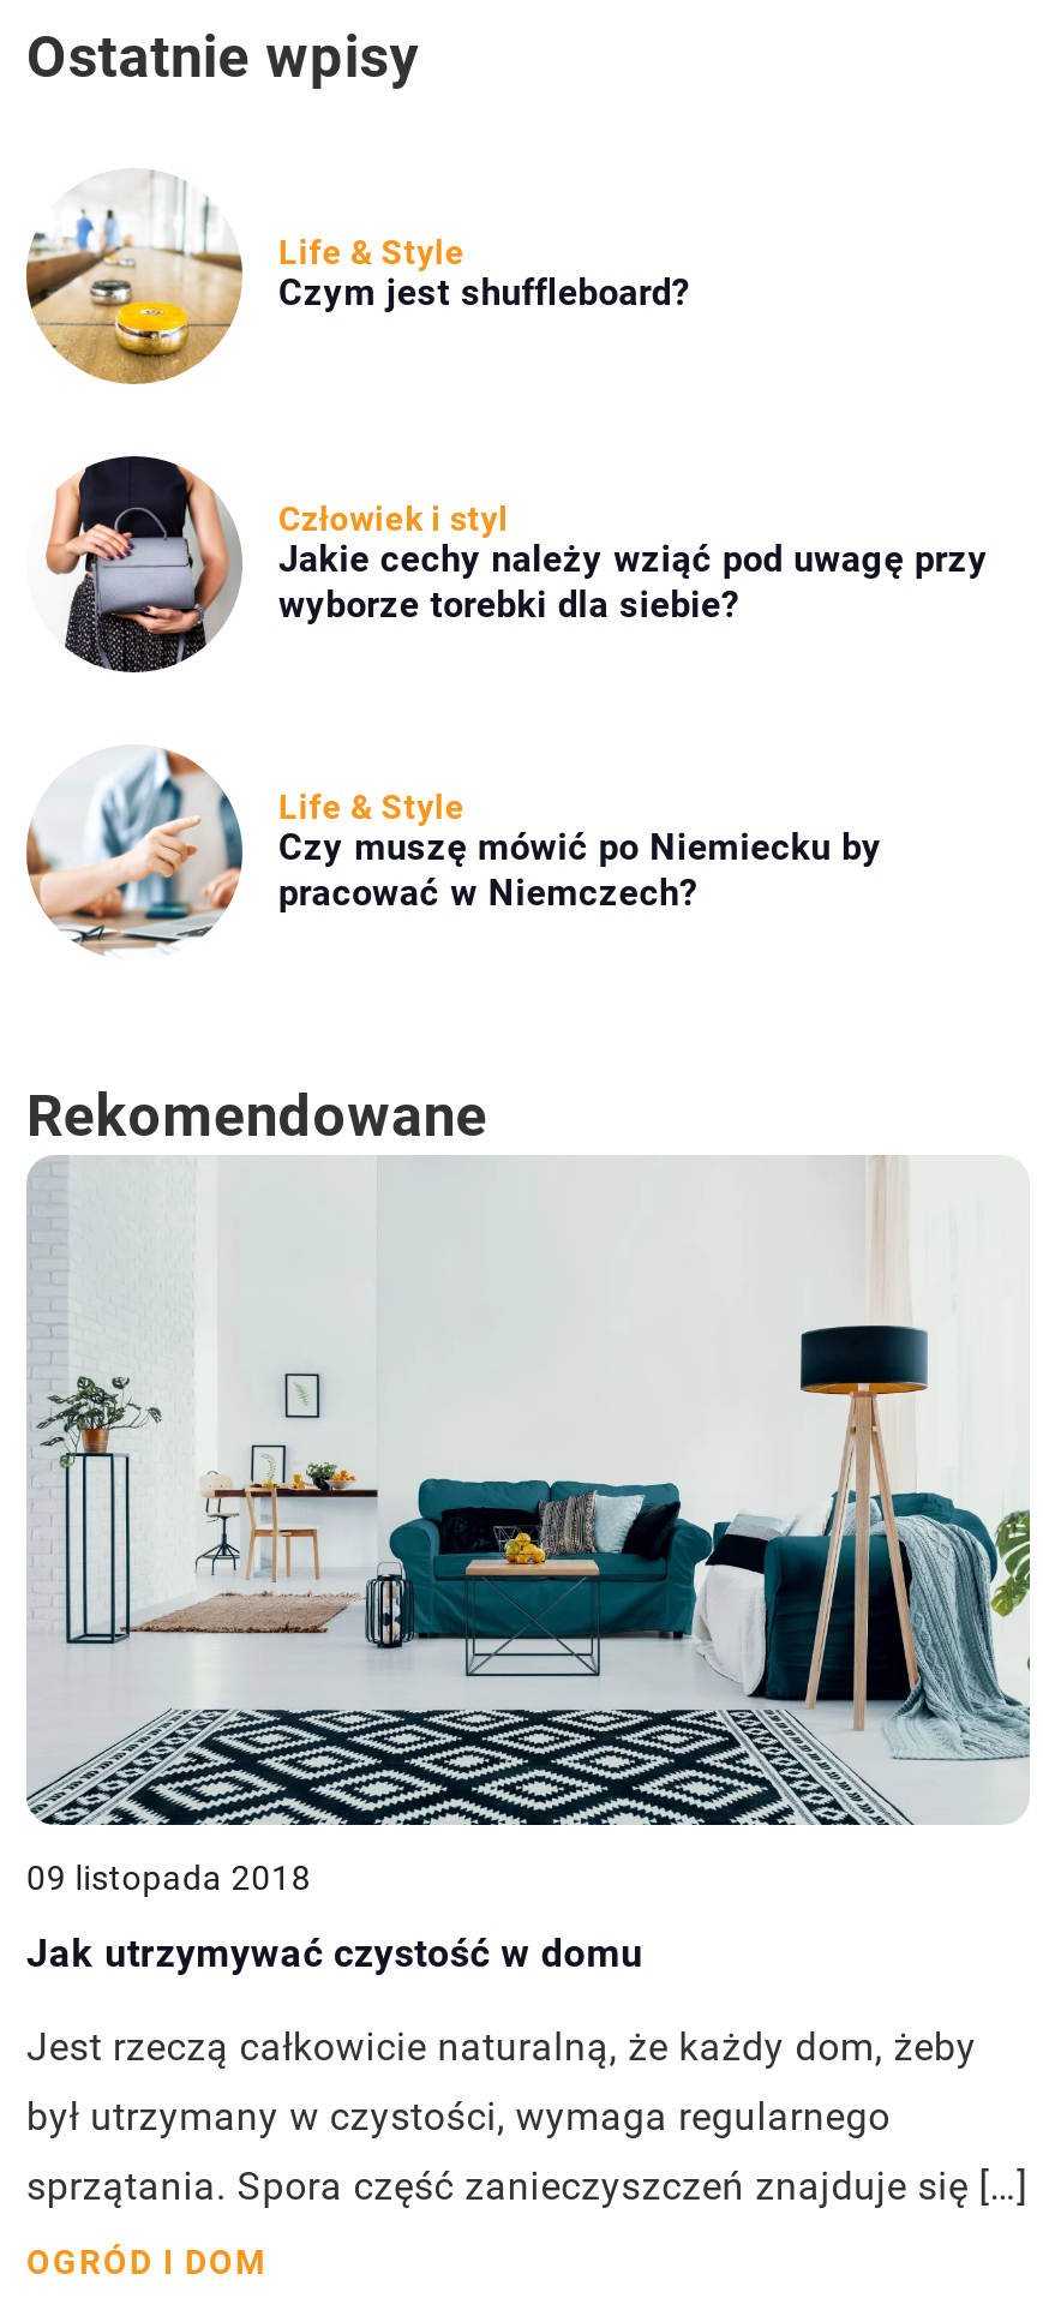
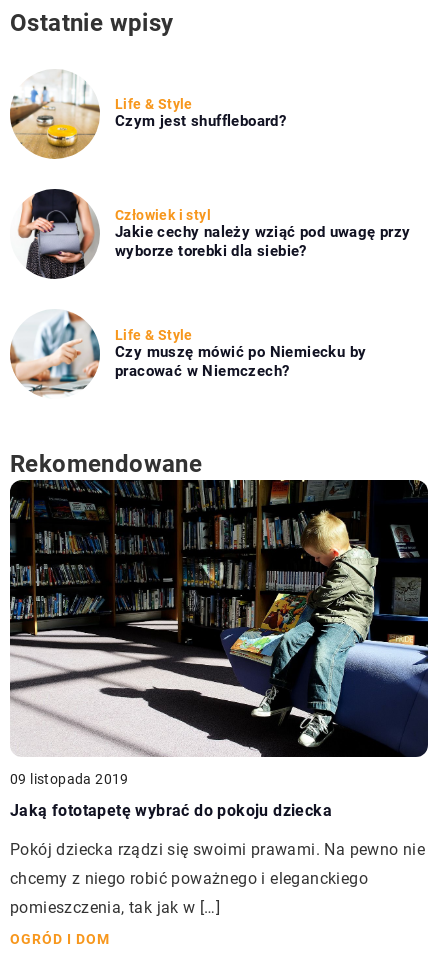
[26,1155,1032,1896] [image] | 09 listopada 2018 -> [9,479,429,787] [image] | 09 listopada 2019
[26,1930,643,1976] Jak utrzymywać czystość w domu -> [10,801,332,820] Jaką fototapetę wybrać do pokoju dziecka
[26,2024,977,2069] Jest rzeczą całkowicie naturalną, że każdy dom, żeby -> [10,840,425,859] Pokój dziecka rządzi się swoimi prawami. Na pewno nie
[26,2093,891,2139] był utrzymany w czystości, wymaga regularnego -> [10,869,368,888] chcemy z niego robić poważnego i eleganckiego
[26,2163,1027,2208] sprzątania. Spora część zanieczyszczeń znajduje się […] -> [10,898,220,917] pomieszczenia, tak jak w […]

